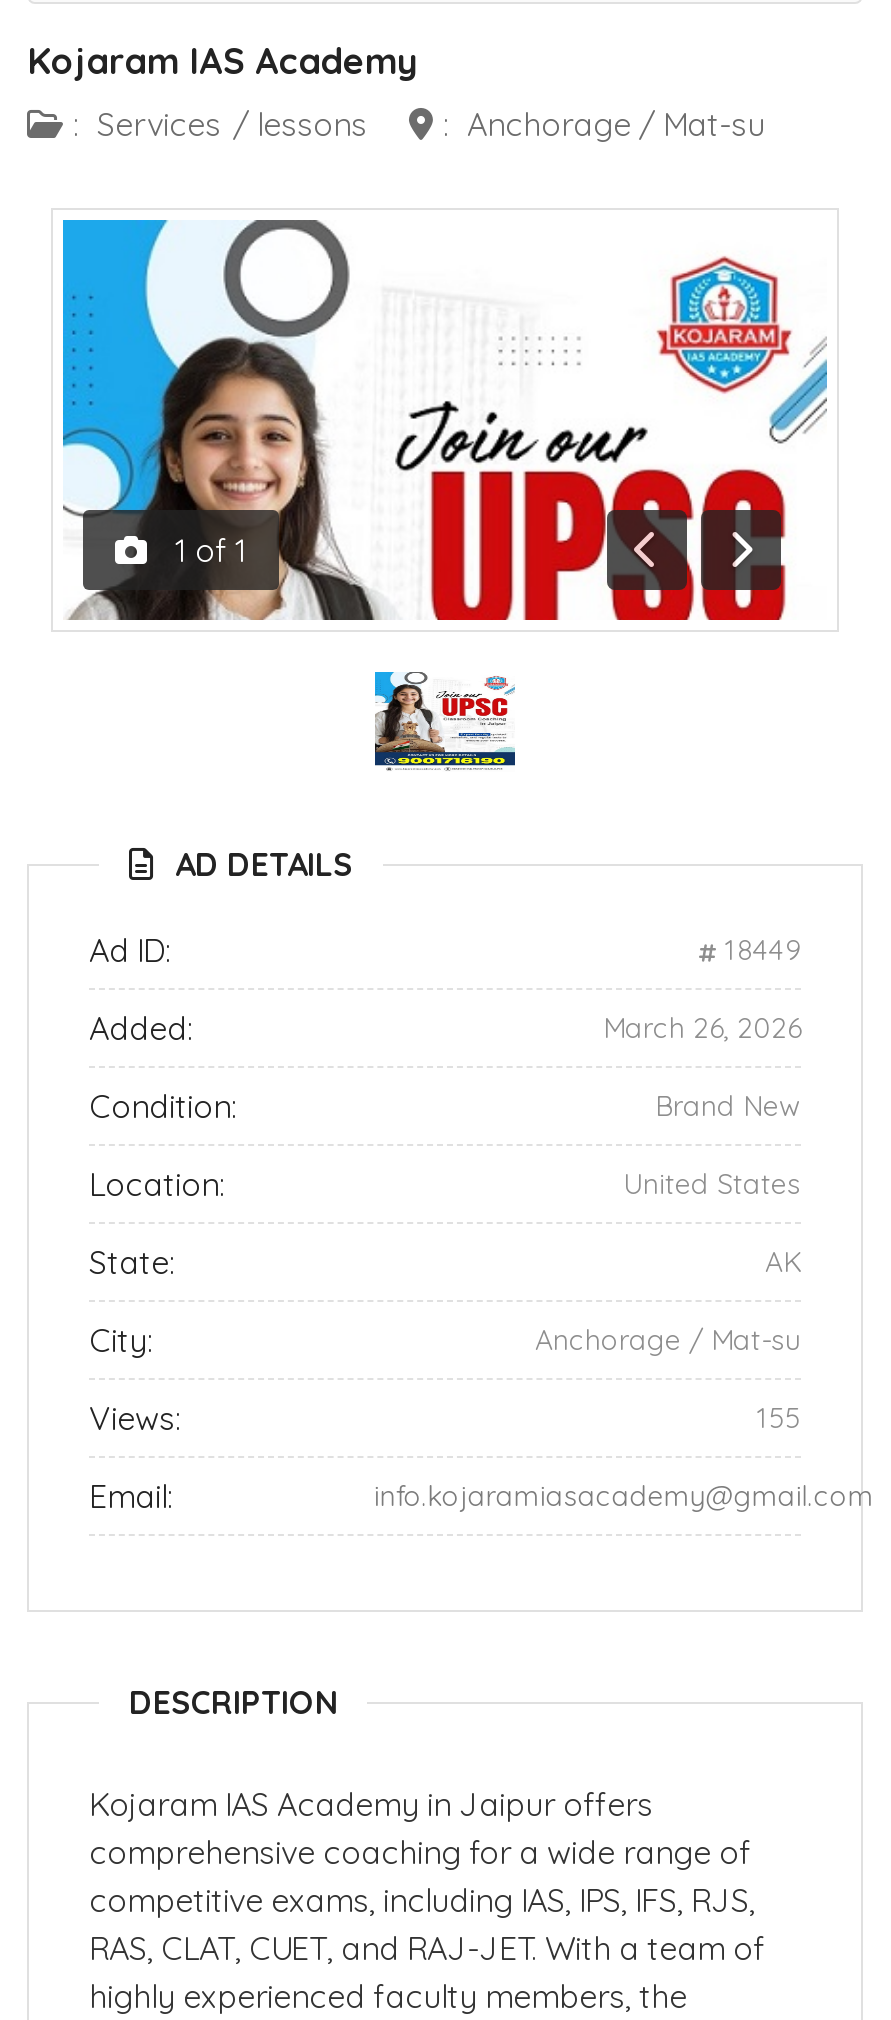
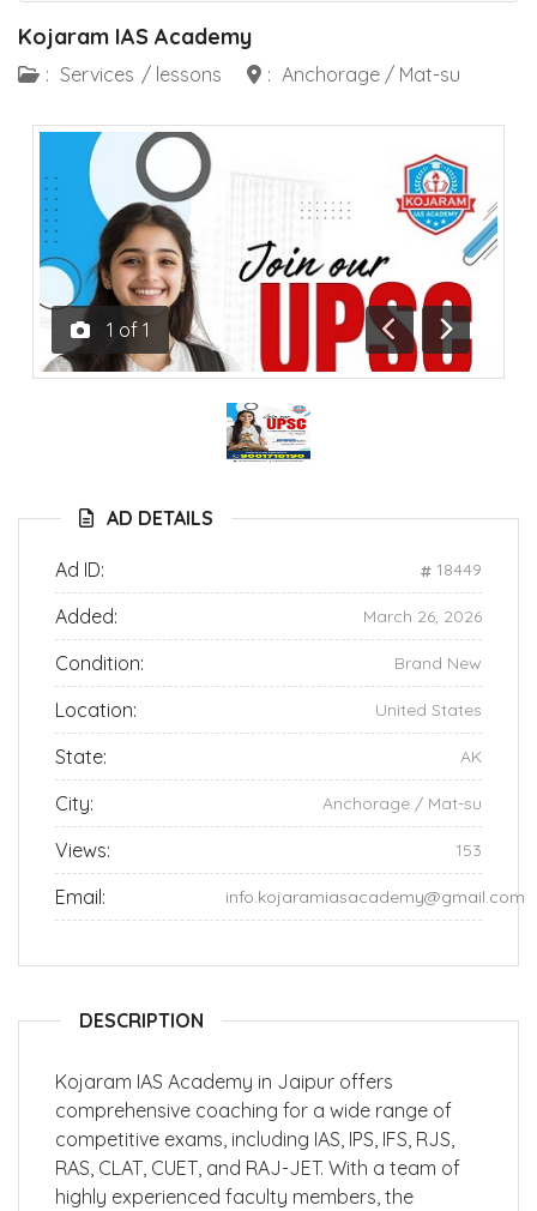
[757,1400,801,1436] 155 -> [455,839,482,861] 153

